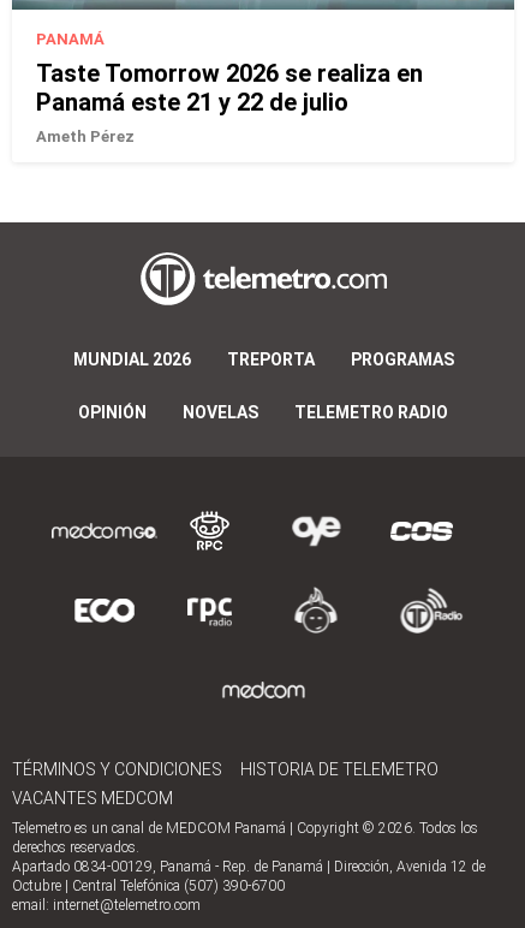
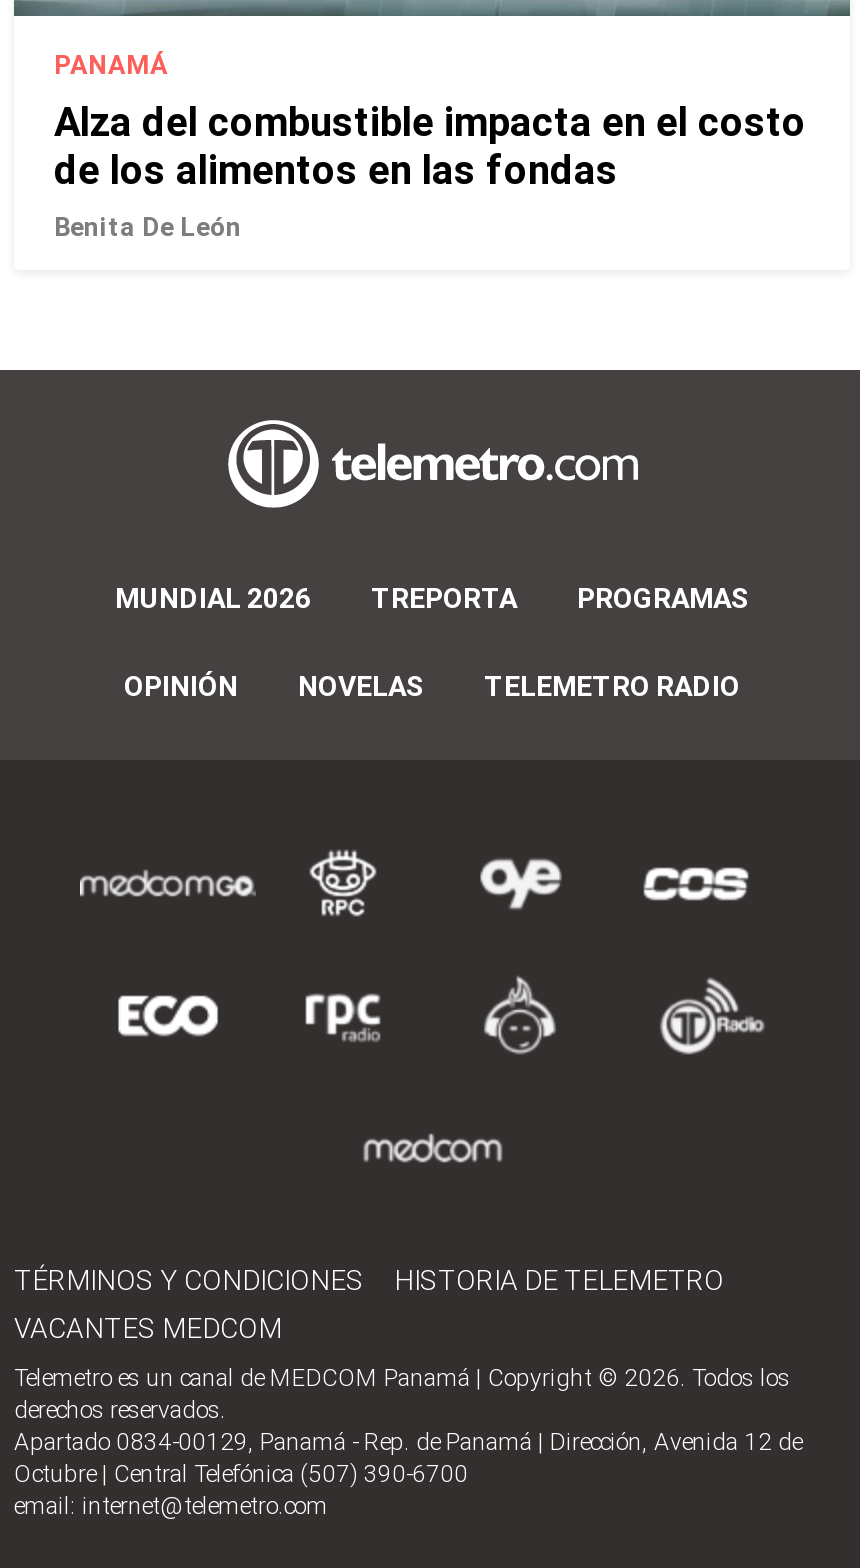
[36,59,423,146] Taste Tomorrow 2026 se realiza en | Panamá este 21 y 22 de julio | Ameth Pérez -> [54,98,806,242] Alza del combustible impacta en el costo | de los alimentos en las fondas | Benita De León

